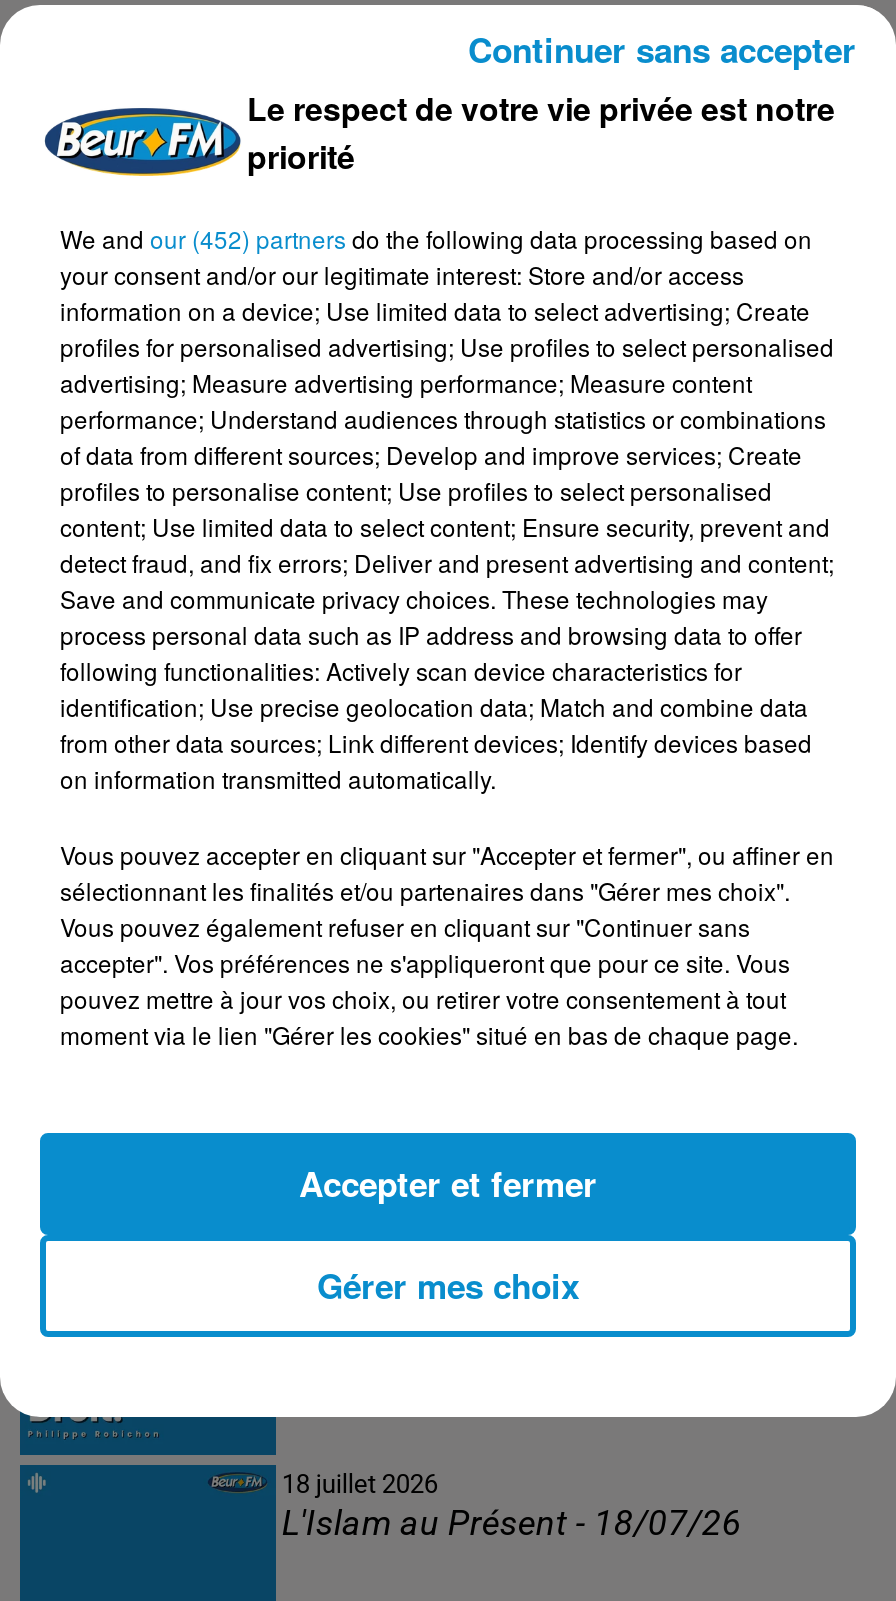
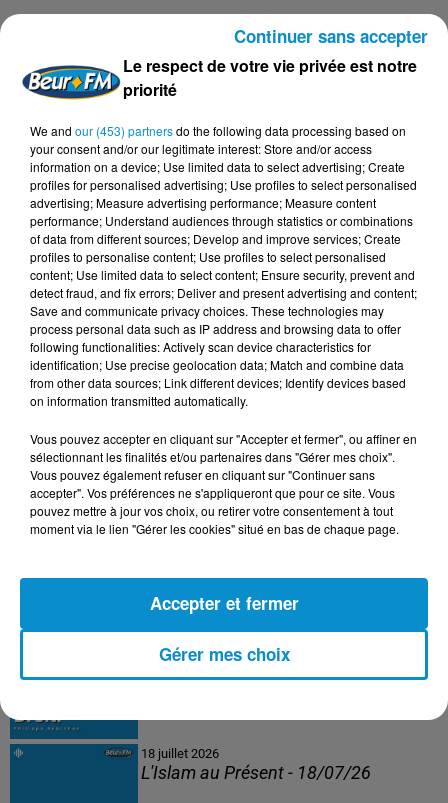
[60,220,812,254] We and our (452) partners do the following data processing based on -> [30,121,406,138] We and our (453) partners do the following data processing based on

